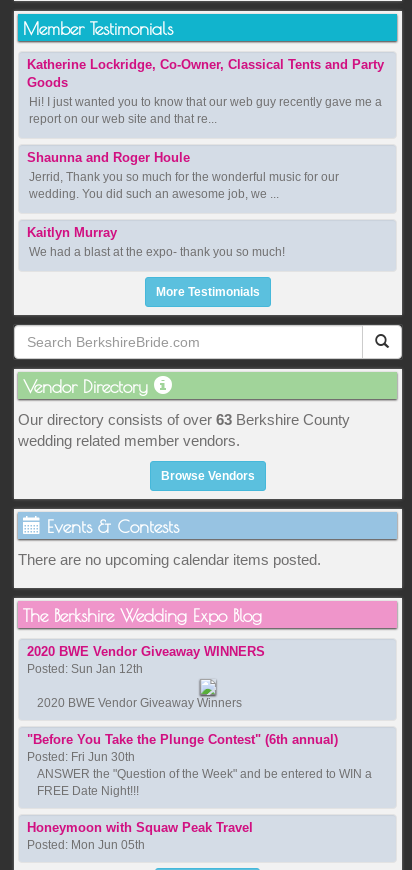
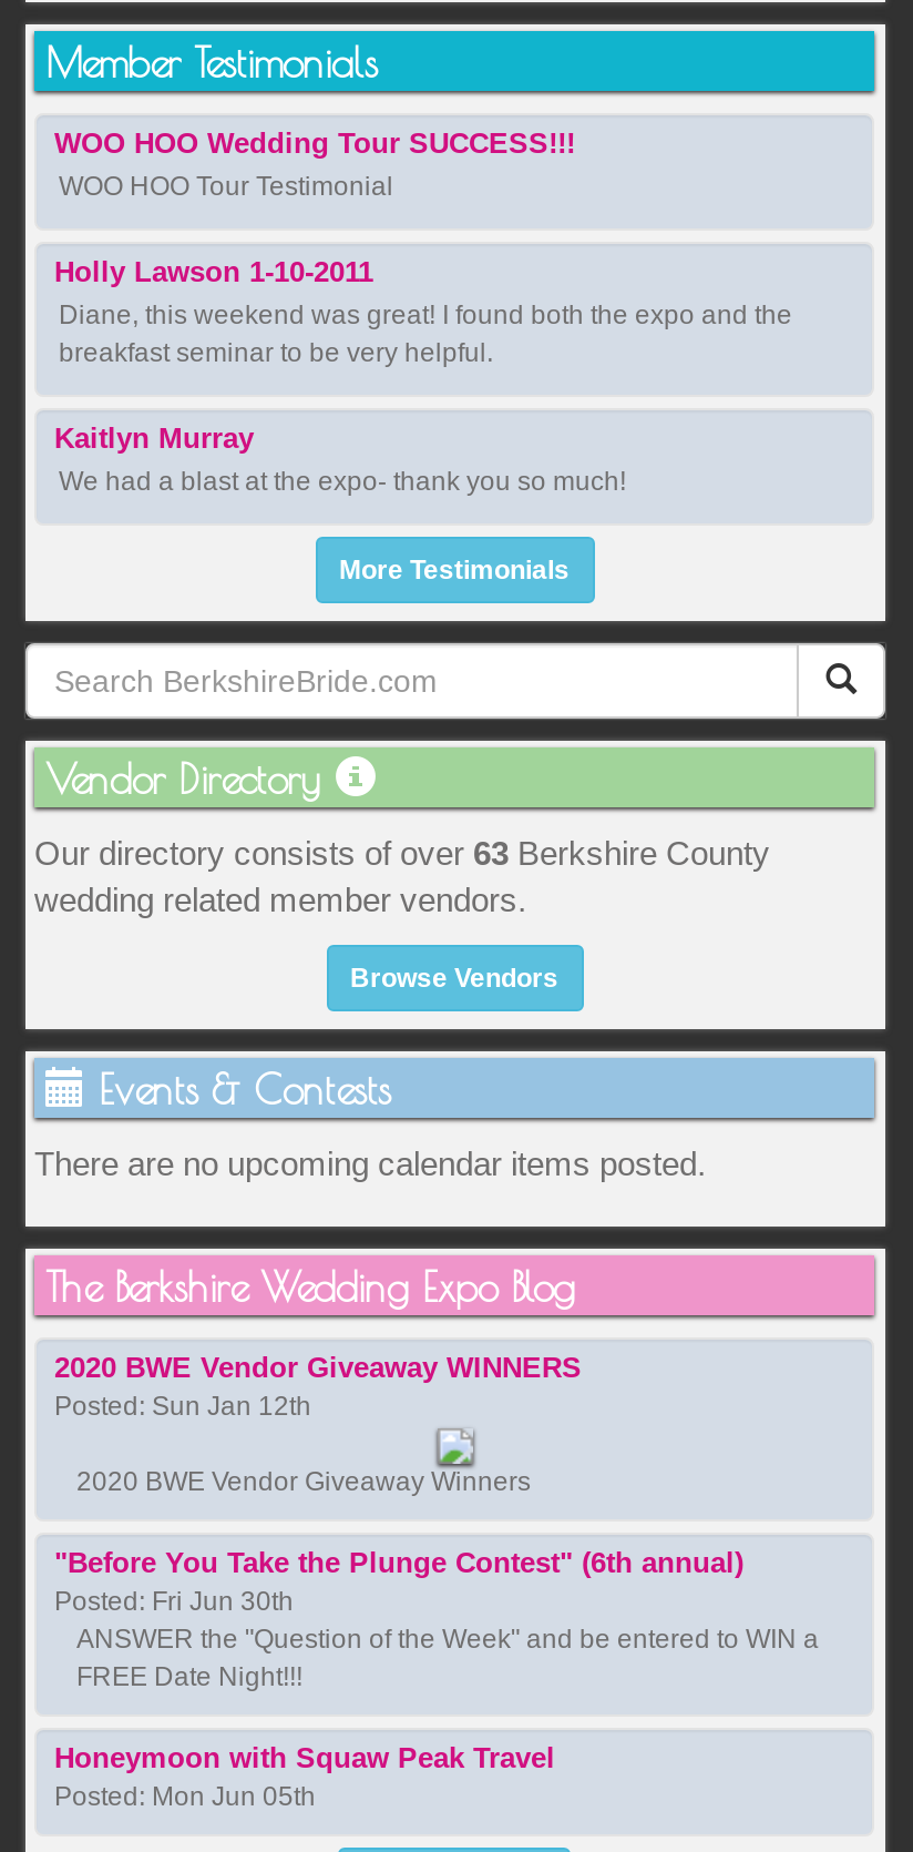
[27,57,384,126] Katherine Lockridge, Co-Owner, Classical Tents and Party | Goods | Hi! I just wanted you to know that our web guy recently gave me a | report on our web site and that re... -> [54,127,575,202] WOO HOO Wedding Tour SUCCESS!!! | WOO HOO Tour Testimonial
[27,150,339,201] Shaunna and Roger Houle | Jerrid, Thank you so much for the wonderful music for our | wedding. You did such an awesome job, we ... -> [54,255,792,368] Holly Lawson 1-10-2011 | Diane, this weekend was great! I found both the expo and the | breakfast seminar to be very helpful.

